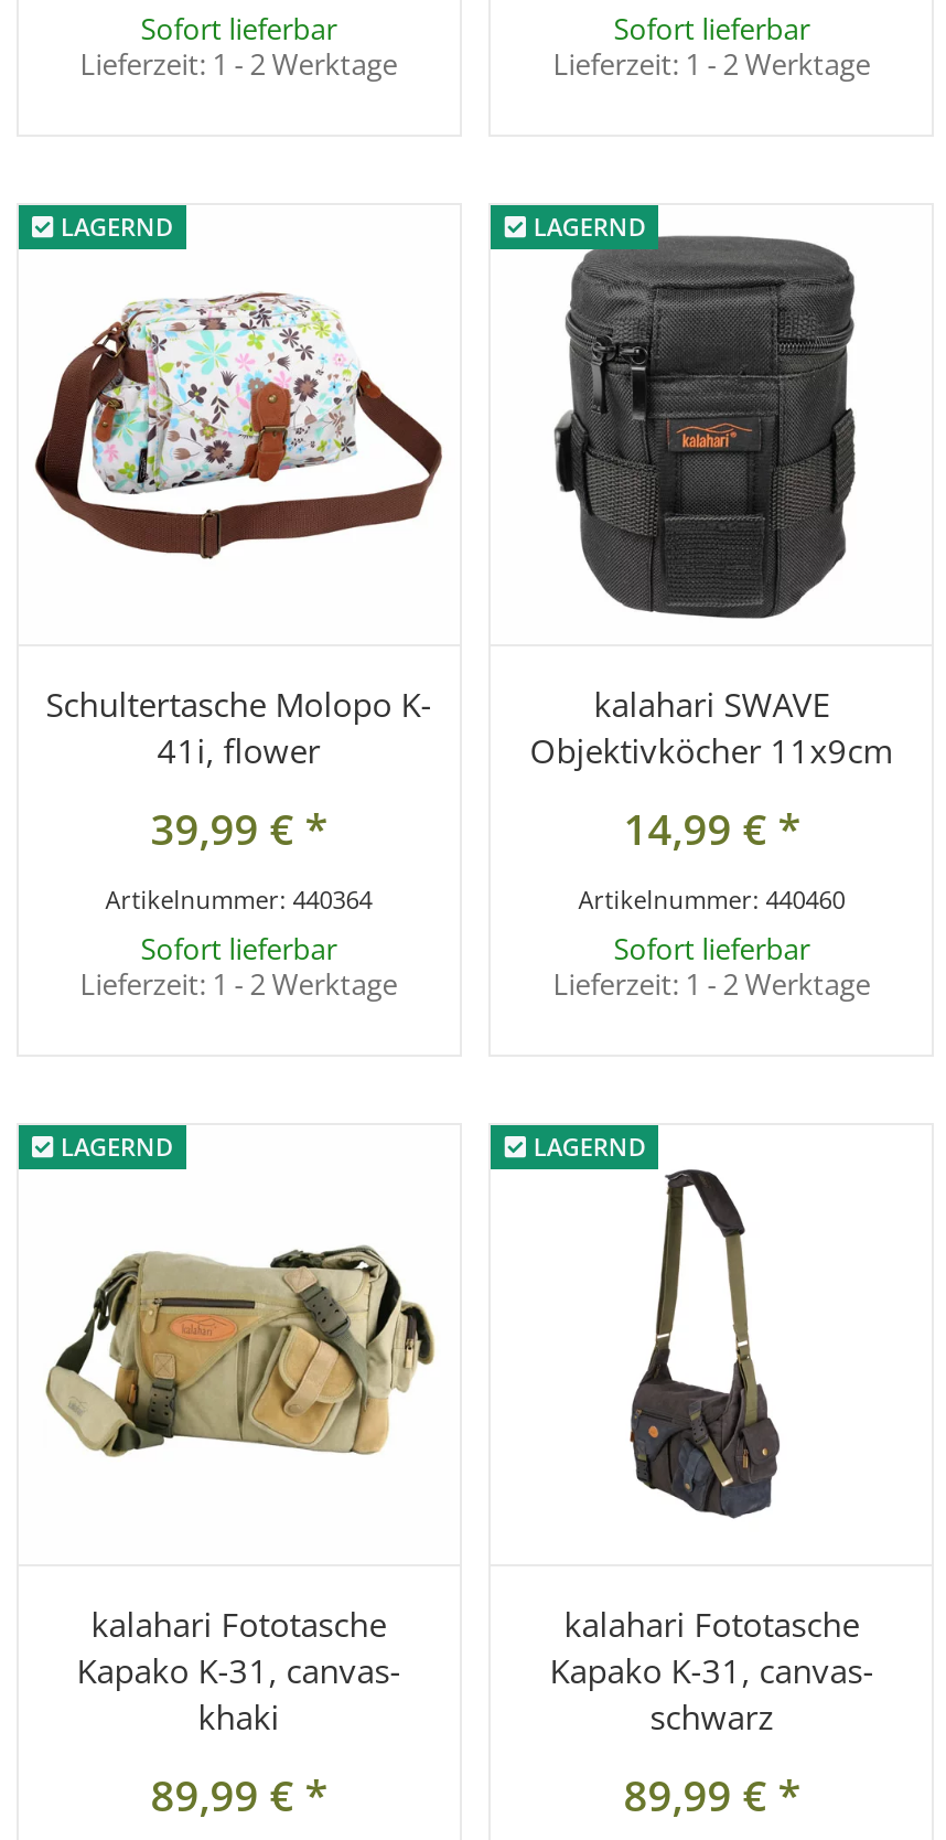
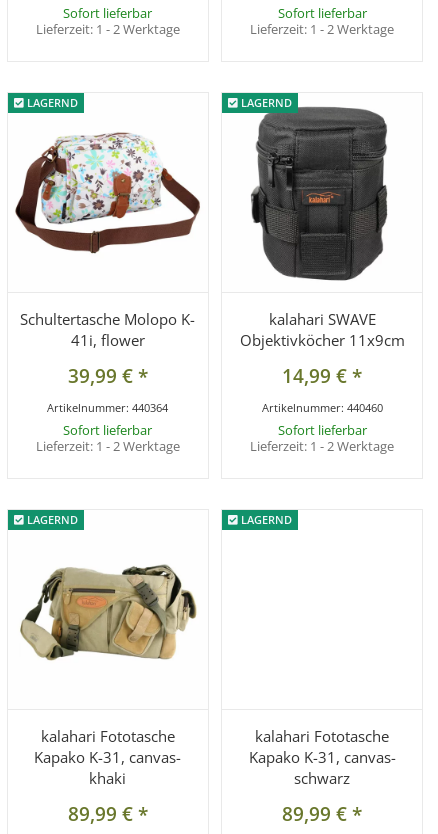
[627,1167,782,1520] [image] -> none

